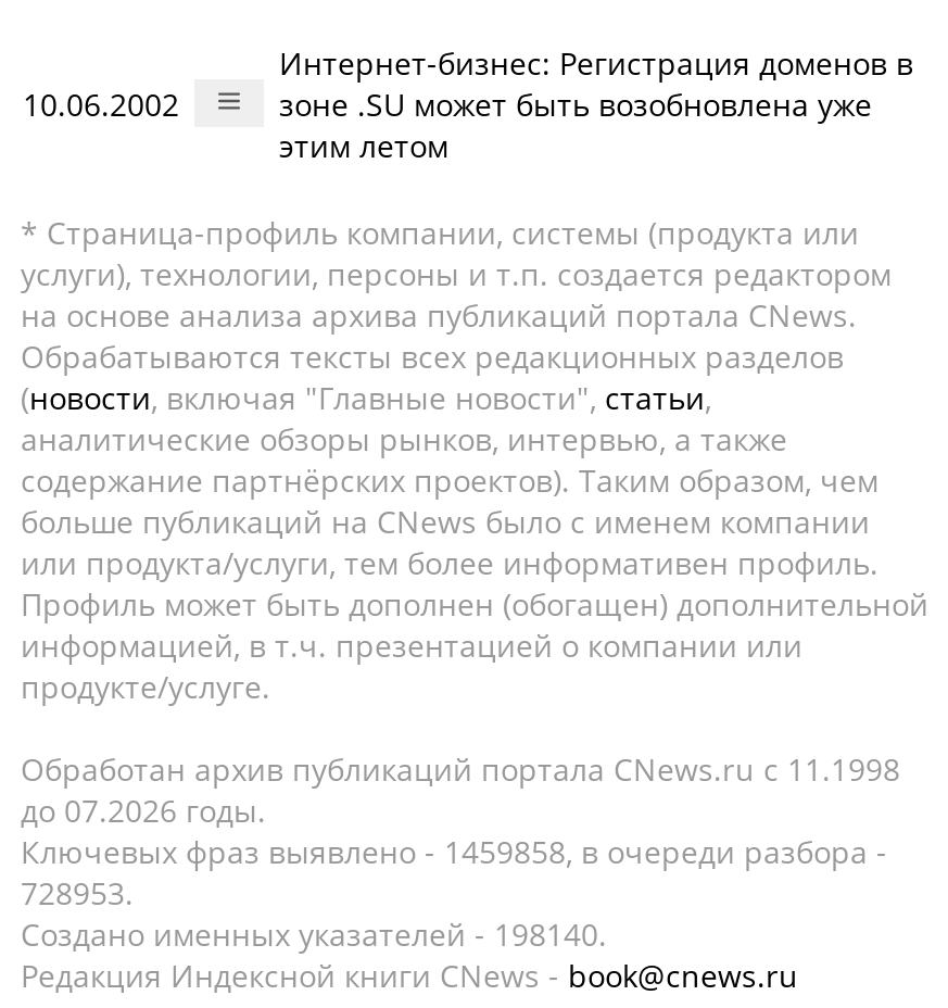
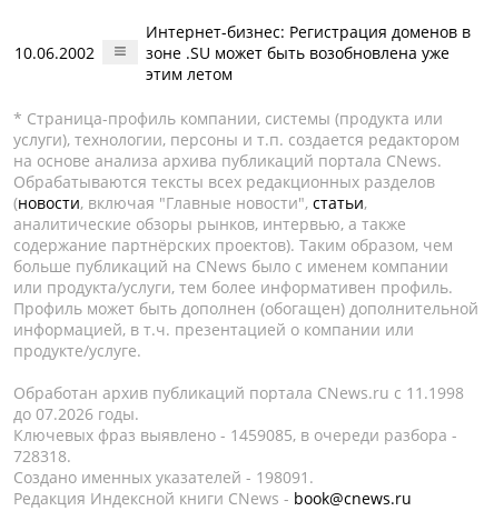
[21,831,887,872] Ключевых фраз выявлено - 1459858, в очереди разбора - -> [13,424,457,445] Ключевых фраз выявлено - 1459085, в очереди разбора -
[21,872,134,913] 728953. -> [13,445,71,467] 728318.
[21,913,607,955] Создано именных указателей - 198140. -> [13,467,314,488] Создано именных указателей - 198091.

